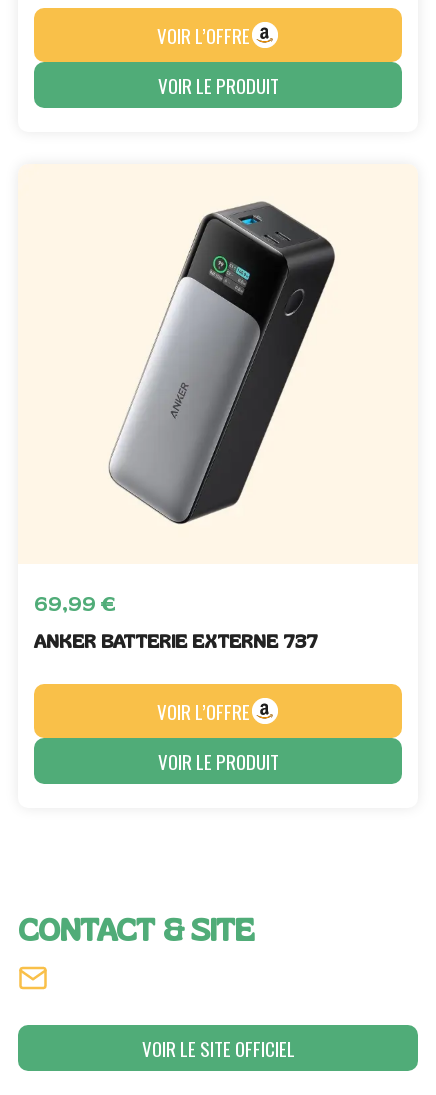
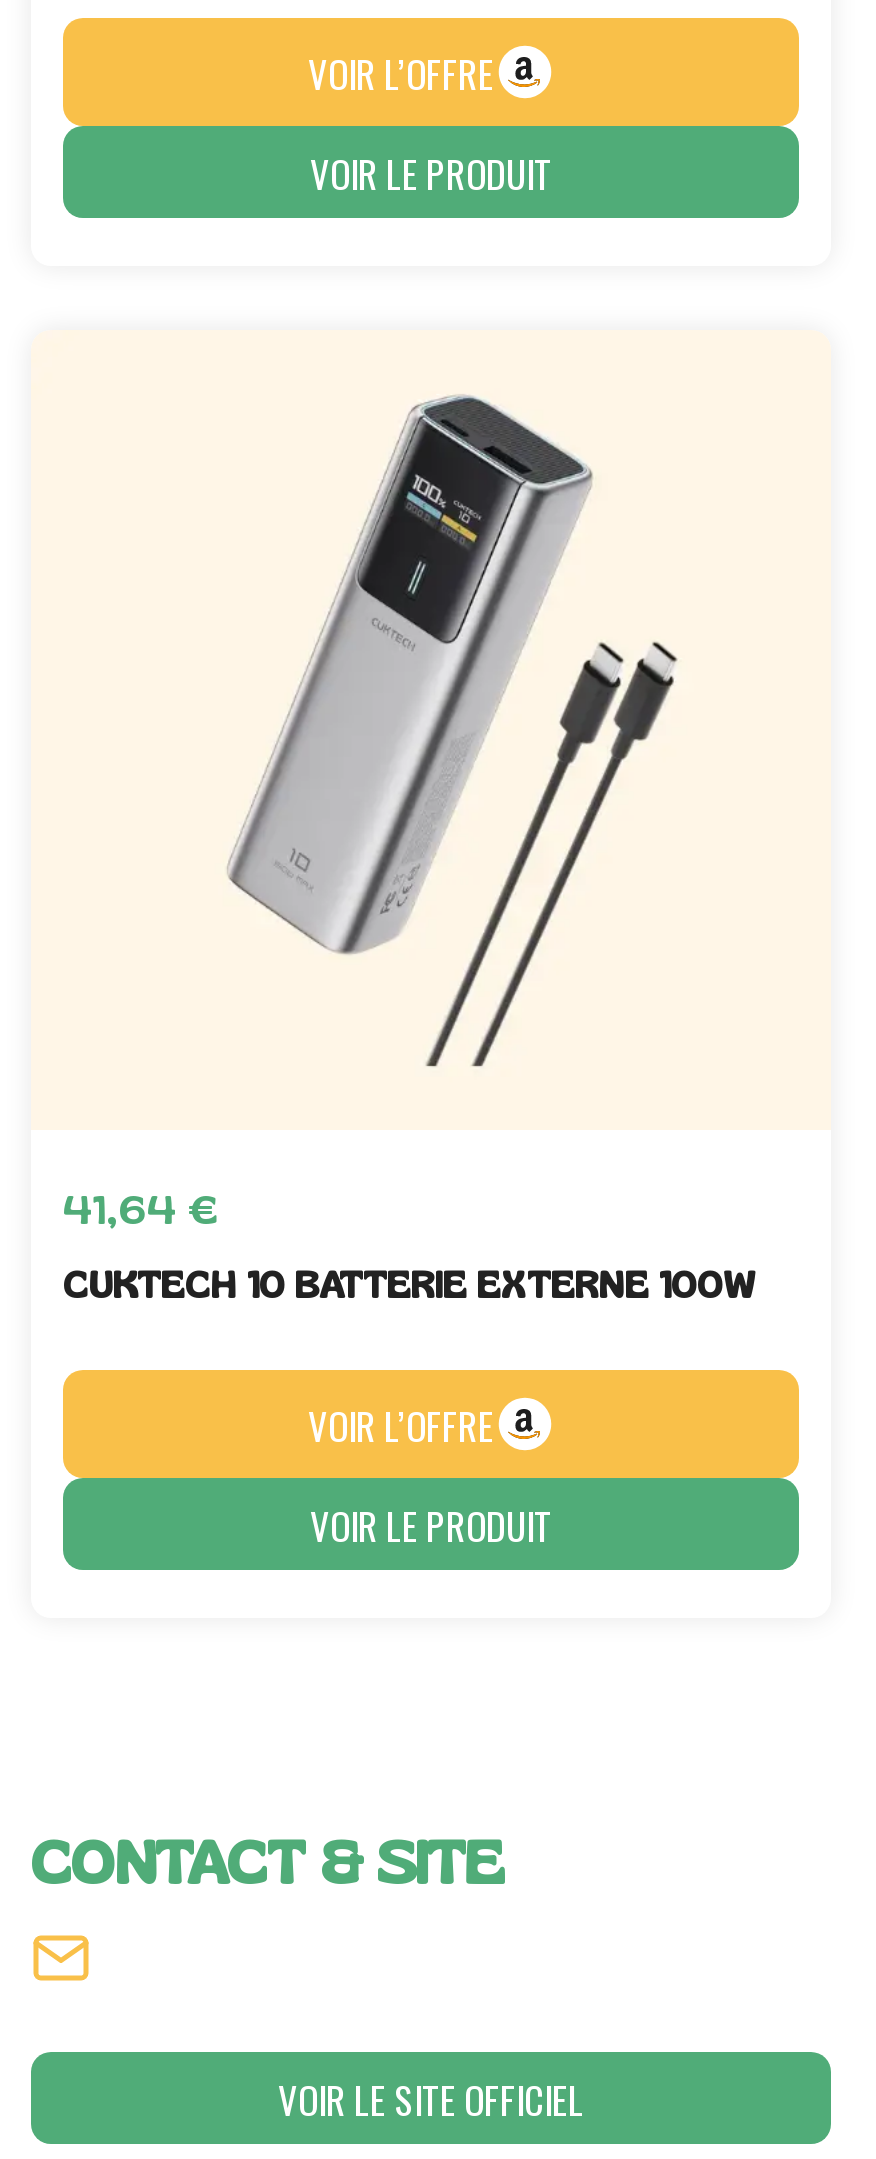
[108,197,340,532] [image] -> [213,394,679,1068] [image]
[34,592,116,616] 69,99 € -> [63,1186,219,1234] 41,64 €
[34,631,318,652] ANKER BATTERIE EXTERNE 737 -> [63,1264,753,1306] CUKTECH 10 BATTERIE EXTERNE 100W

